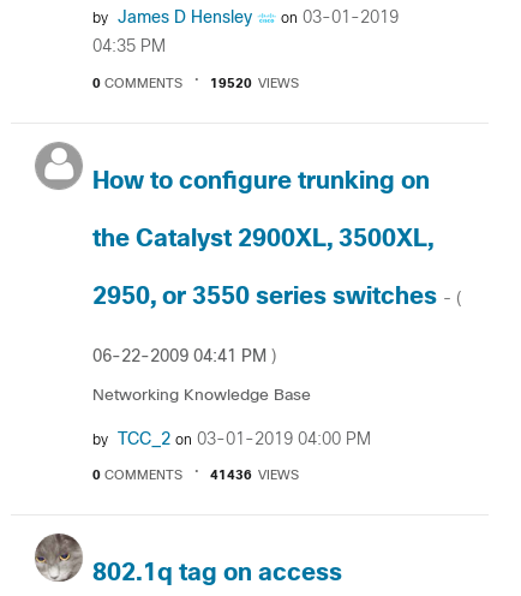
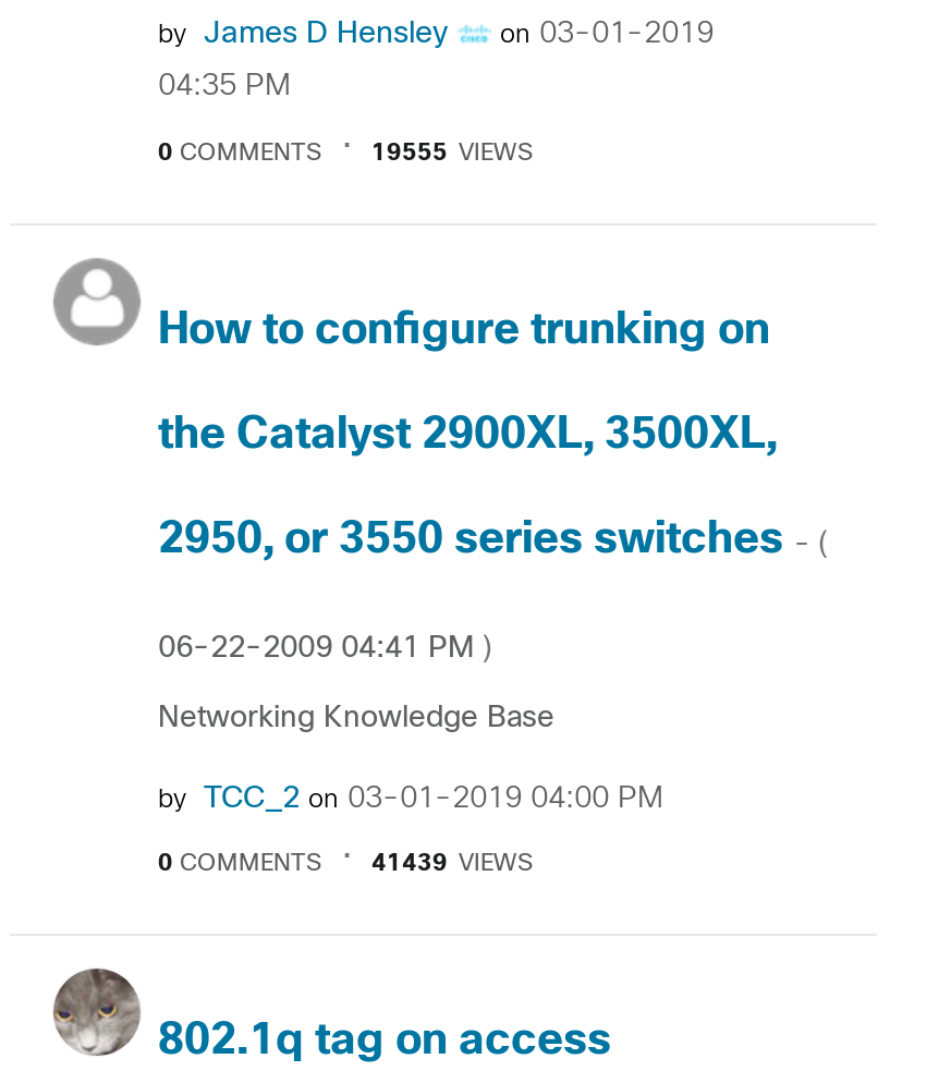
[210,78,299,90] 19520 VIEWS -> [371,142,533,163] 19555 VIEWS
[210,470,299,482] 41436 VIEWS -> [371,853,533,875] 41439 VIEWS

